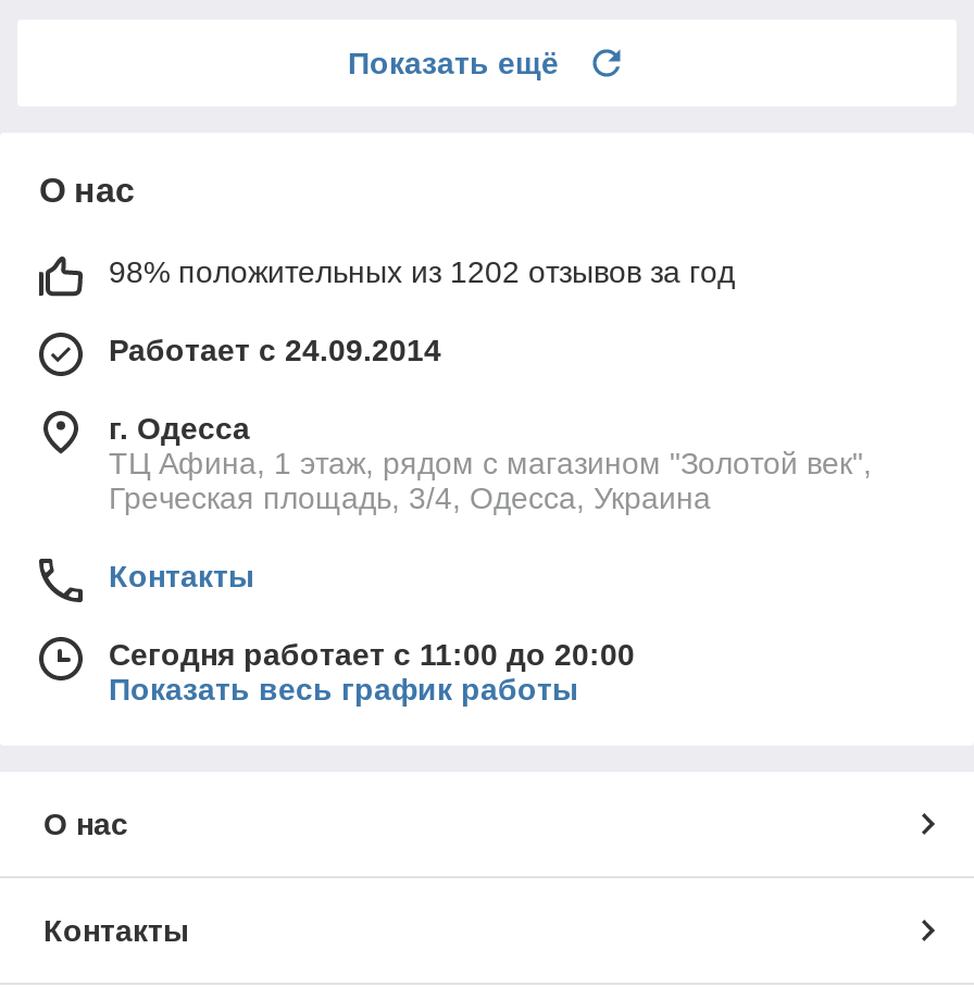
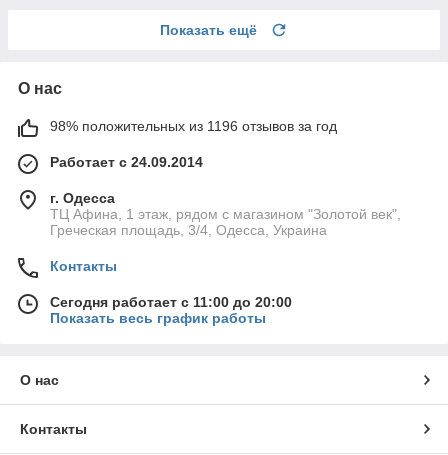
[109,254,735,289] 98% положительных из 1202 отзывов за год -> [50,118,337,134] 98% положительных из 1196 отзывов за год

